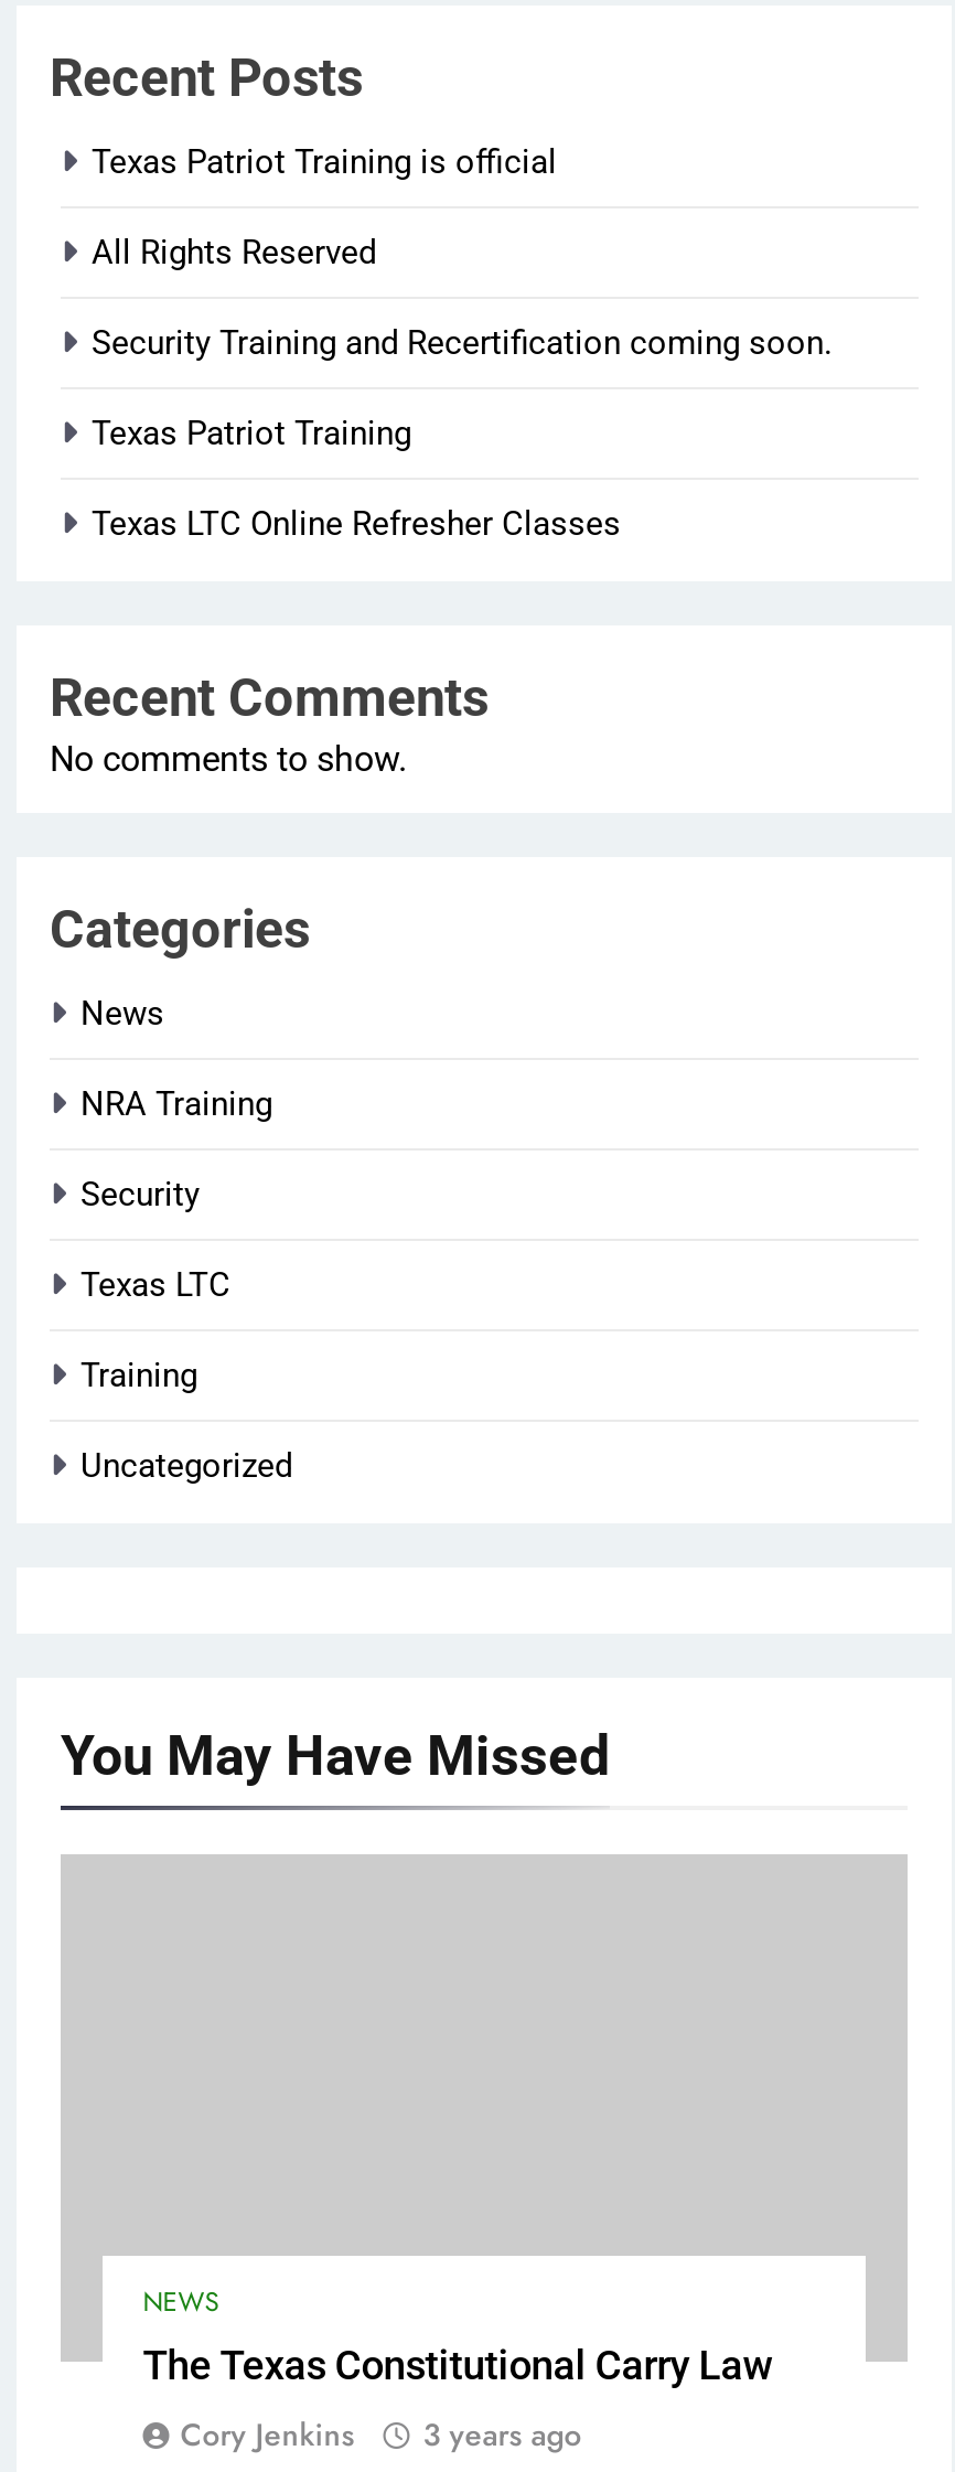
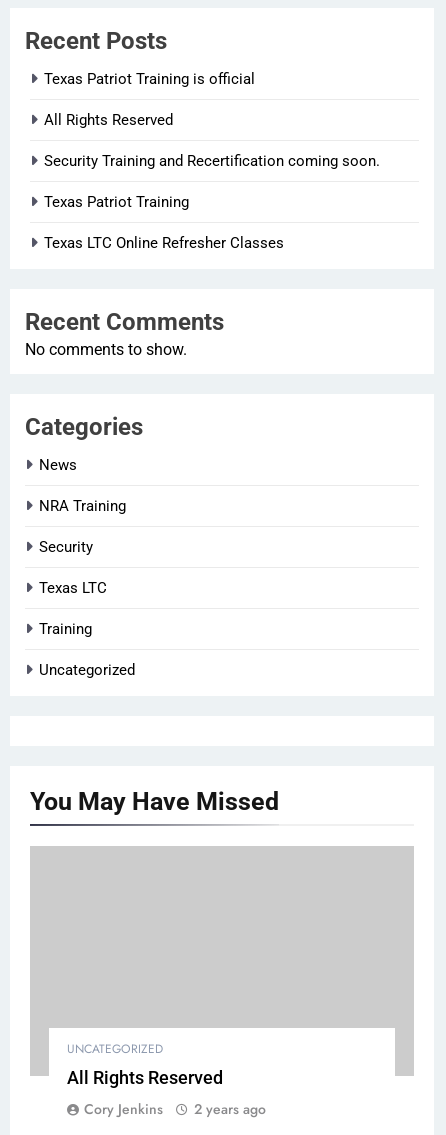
[143,2283,771,2389] NEWS | The Texas Constitutional Carry Law -> [67,1040,223,1088] UNCATEGORIZED | All Rights Reserved
[180,2413,582,2457] Cory Jenkins 3 years ago -> [84,1099,266,1119] Cory Jenkins 2 years ago

